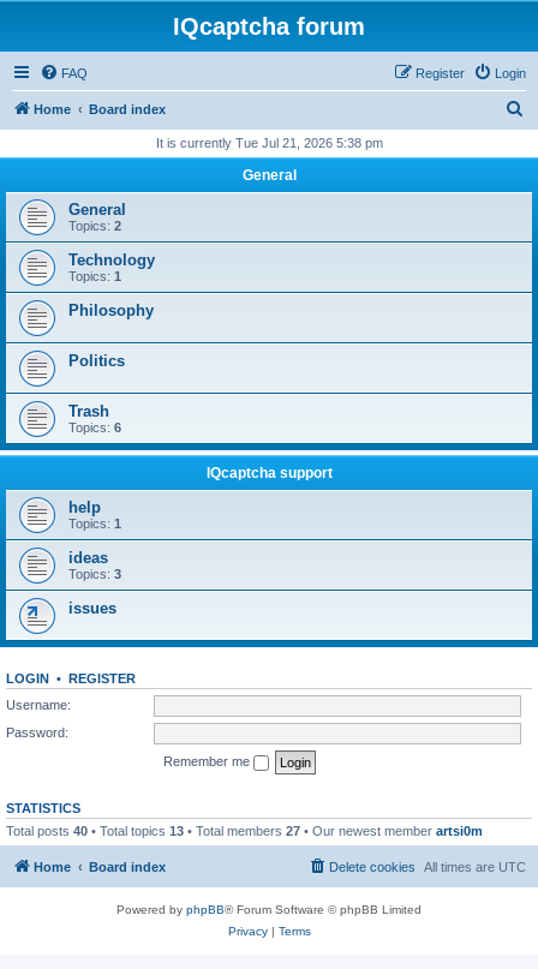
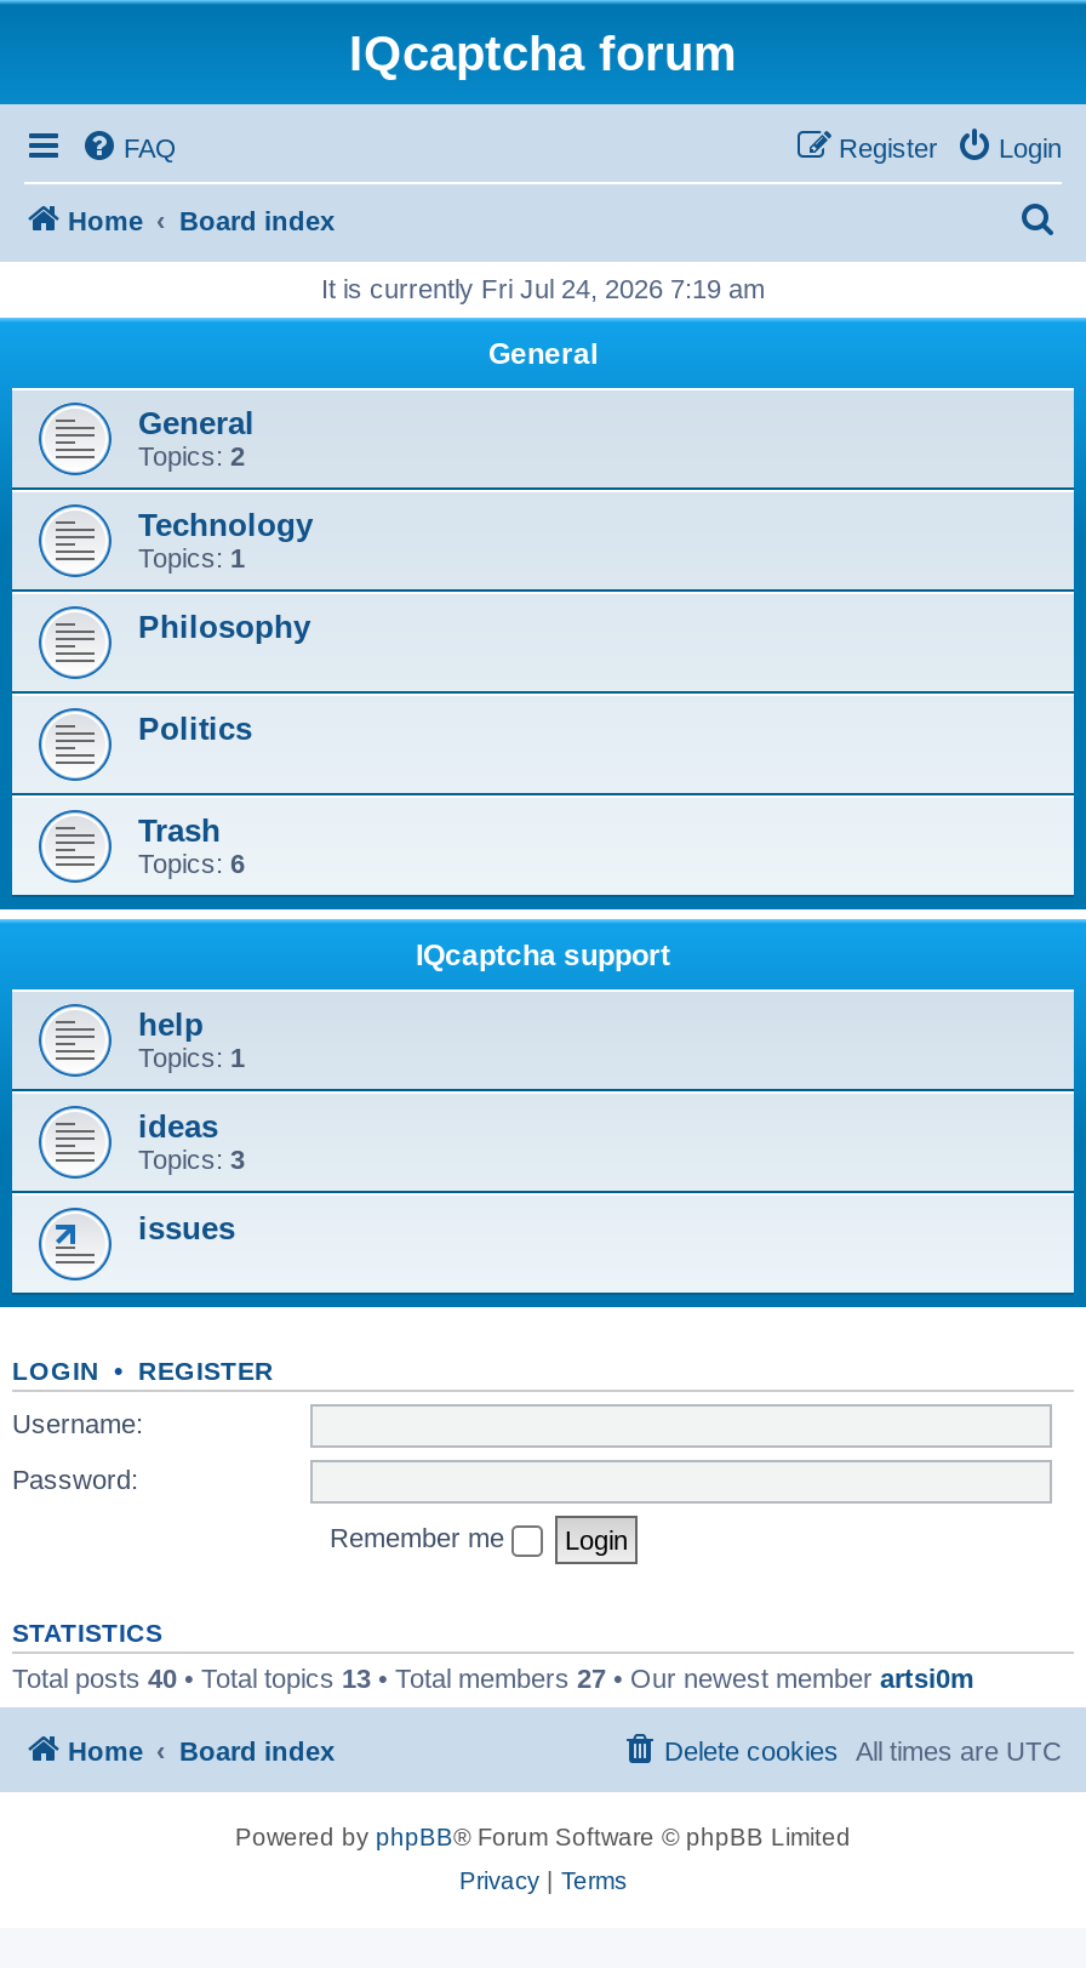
[156,136,382,150] It is currently Tue Jul 21, 2026 5:38 pm -> [321,274,765,303] It is currently Fri Jul 24, 2026 7:19 am

